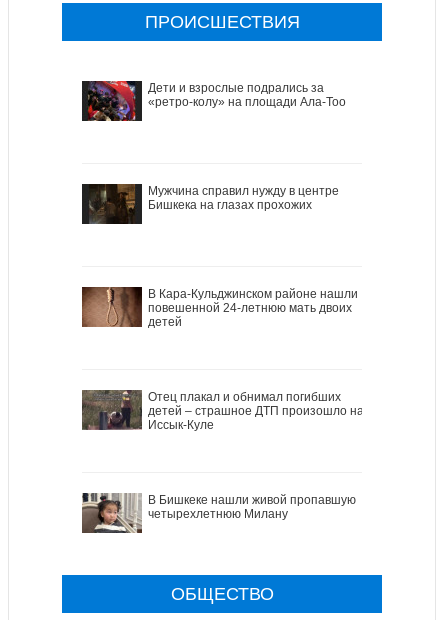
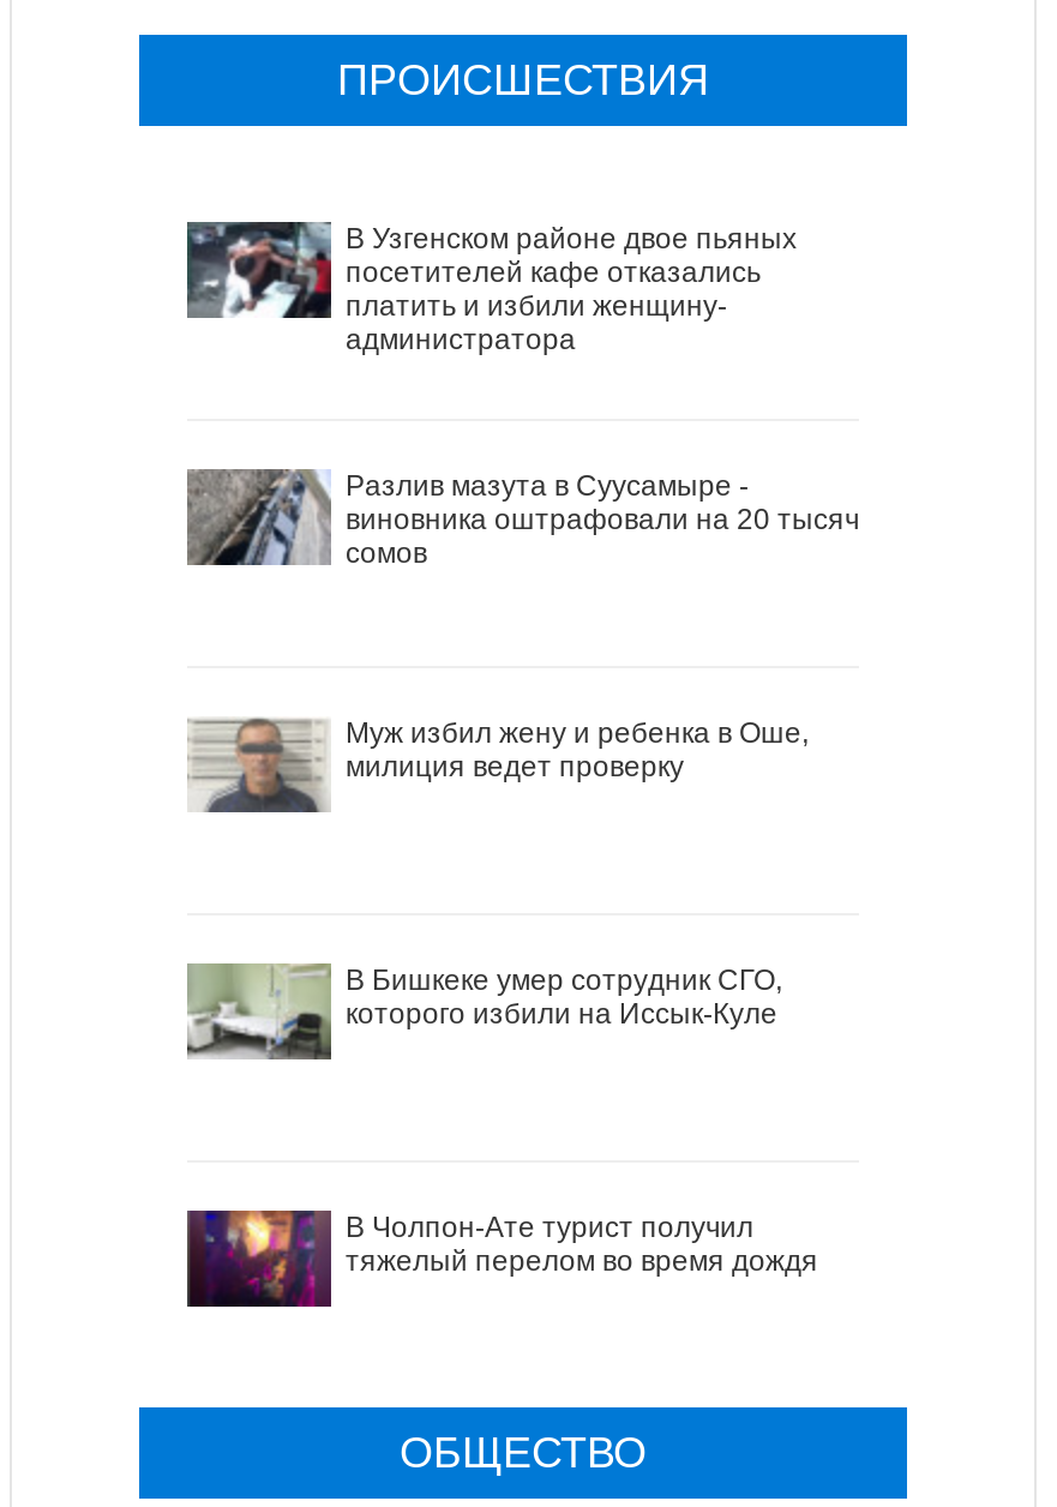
[82,80,346,122] [image] | Дети и взрослые подрались за | «ретро-колу» на площади Ала-Тоо -> [187,220,797,356] [image] | В Узгенском районе двое пьяных | посетителей кафе отказались | платить и избили женщину- | администратора
[82,184,339,225] [image] | Мужчина справил нужду в центре | Бишкека на глазах прохожих -> [187,469,859,569] [image] | Разлив мазута в Суусамыре - | виновника оштрафовали на 20 тысяч | сомов
[81,286,358,329] [image] | В Кара-Кульджинском районе нашли | повешенной 24-летнюю мать двоих | детей -> [187,716,809,815] [image] | Муж избил жену и ребенка в Оше, | милиция ведет проверку
[81,390,364,432] [image] | Отец плакал и обнимал погибших | детей – страшное ДТП произошло на | Иссык-Куле -> [187,963,782,1059] [image] | В Бишкеке умер сотрудник СГО, | которого избили на Иссык-Куле
[82,493,356,534] [image] | В Бишкеке нашли живой пропавшую | четырехлетнюю Милану -> [187,1210,818,1307] [image] | В Чолпон-Ате турист получил | тяжелый перелом во время дождя

